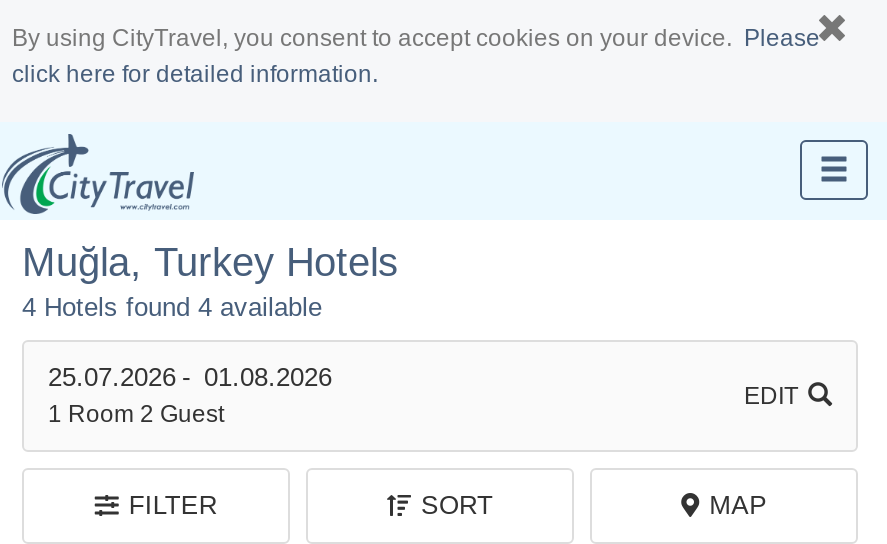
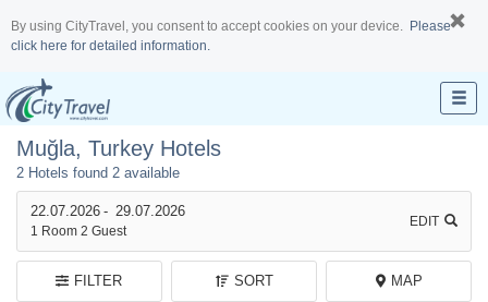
[22,292,322,322] 4 Hotels found 4 available -> [16,165,180,181] 2 Hotels found 2 available
[48,362,332,392] 25.07.2026 - 01.08.2026 -> [30,203,185,219] 22.07.2026 - 29.07.2026

